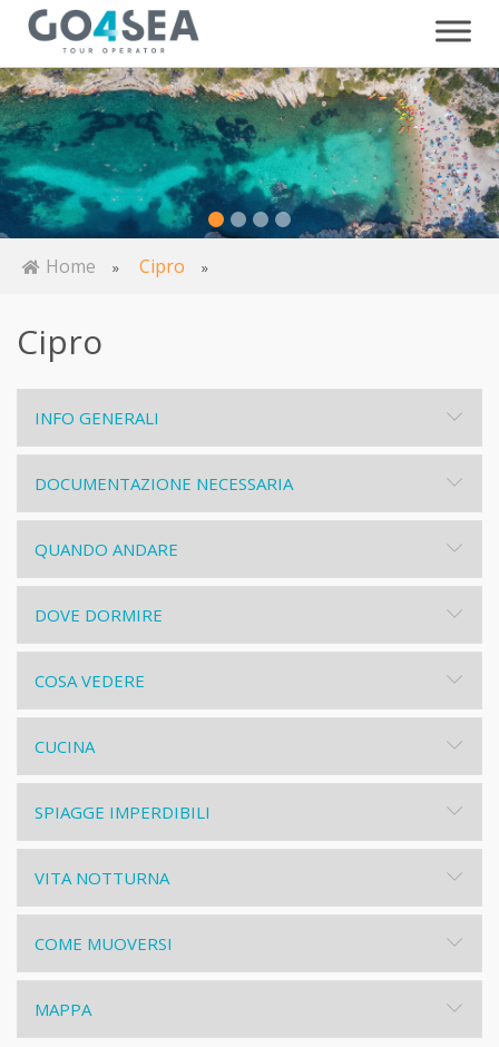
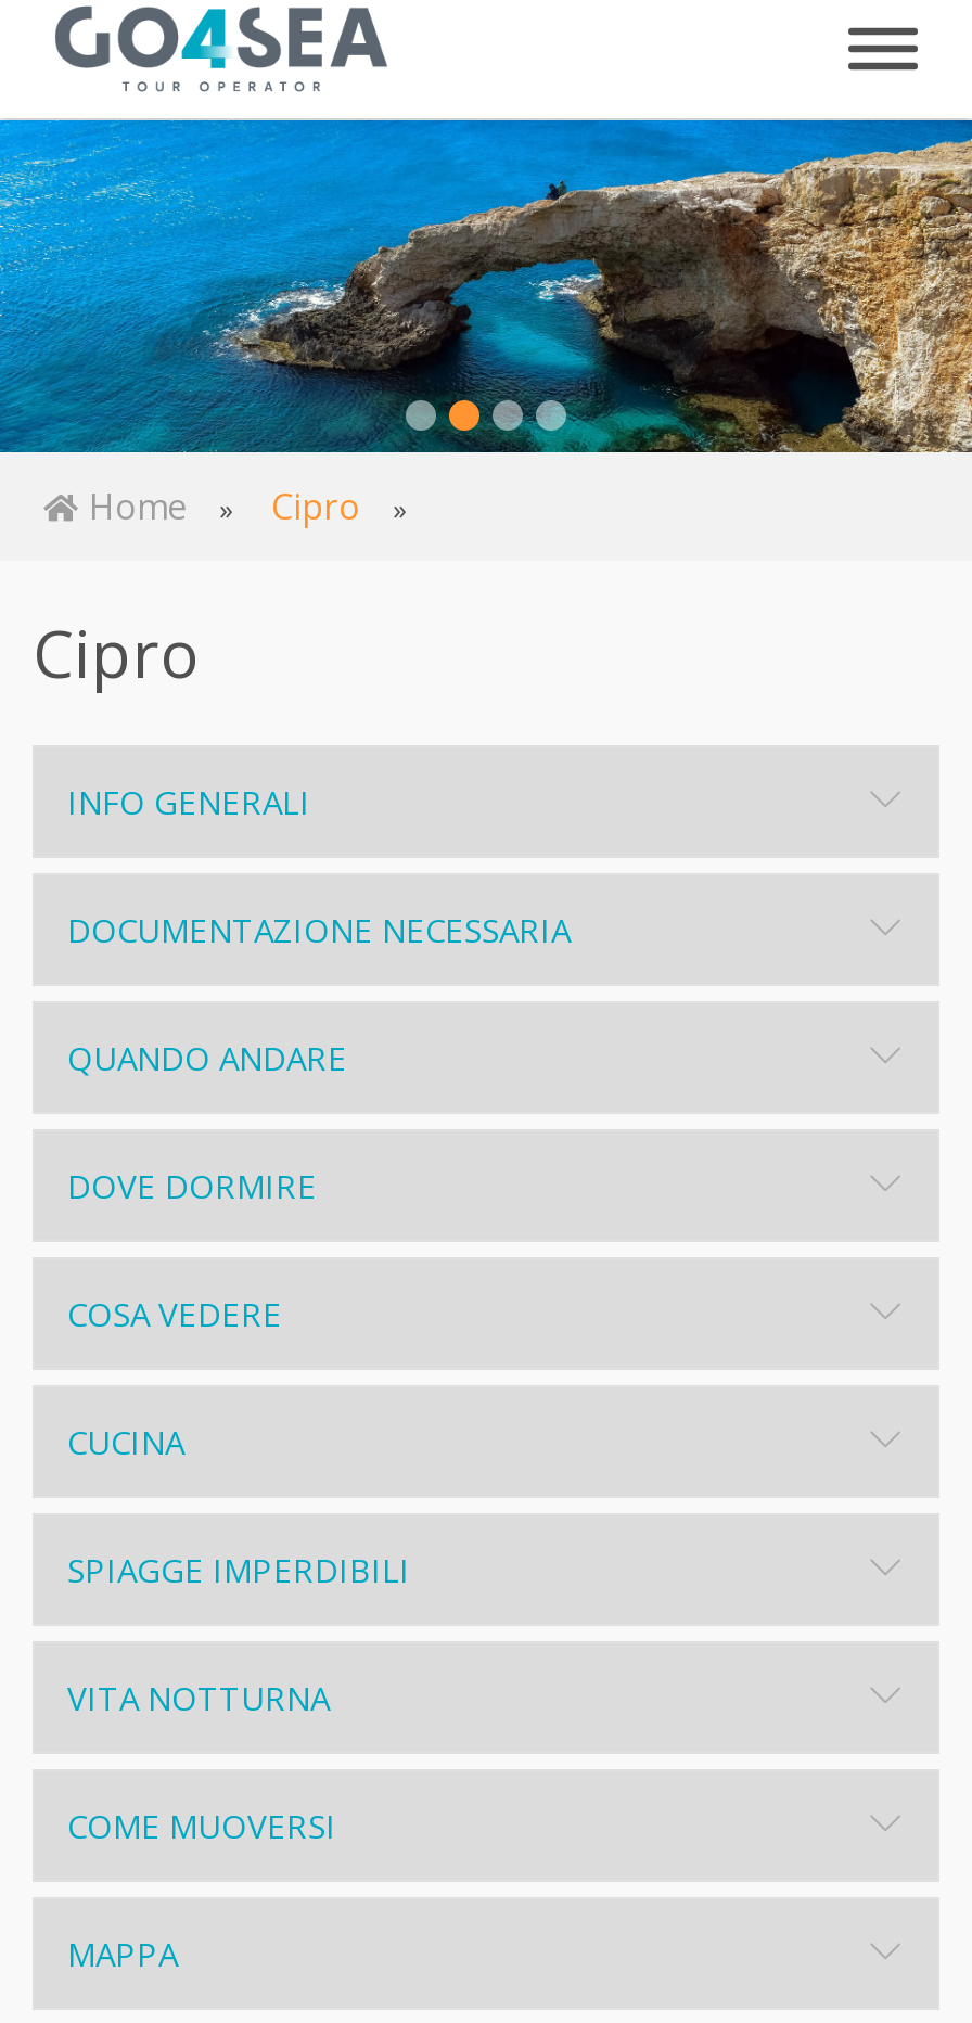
[3,67,496,239] [image] -> [7,118,965,454] [image]

